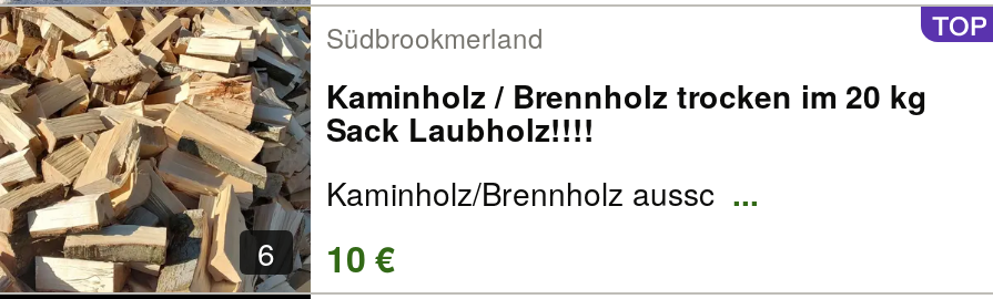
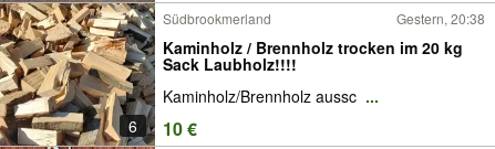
none -> [396,9,485,28] Gestern, 20:38

